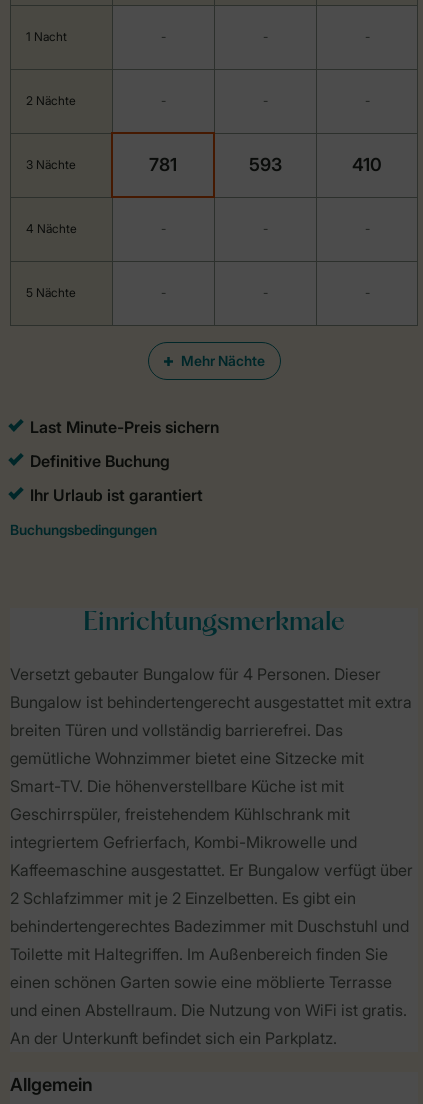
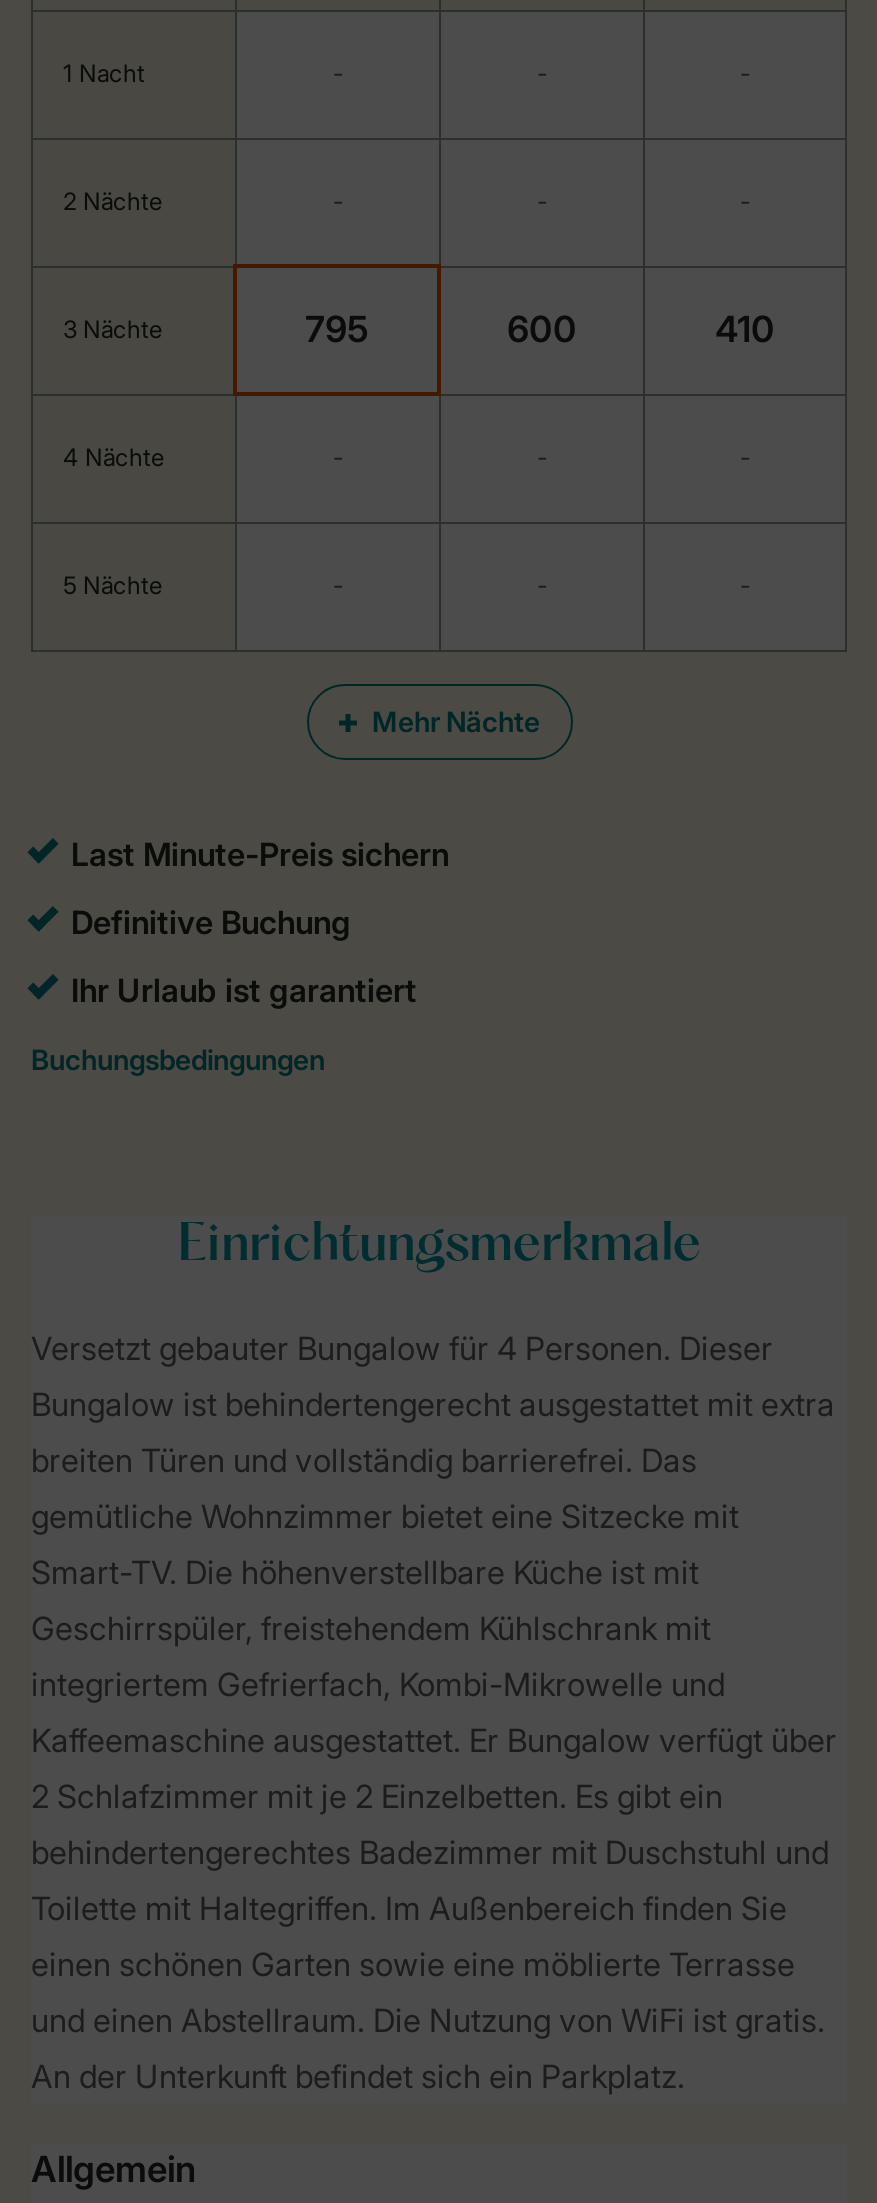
[149,154,177,175] 781 -> [305,308,369,350] 795
[249,154,282,175] 593 -> [507,308,577,350] 600

